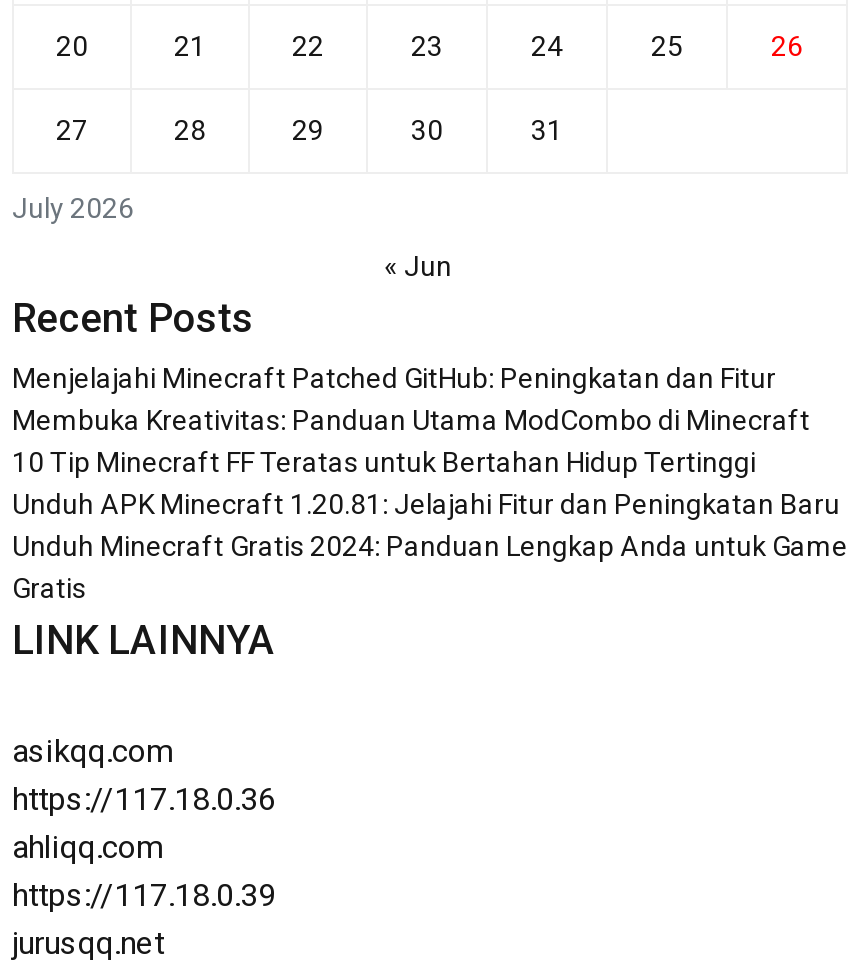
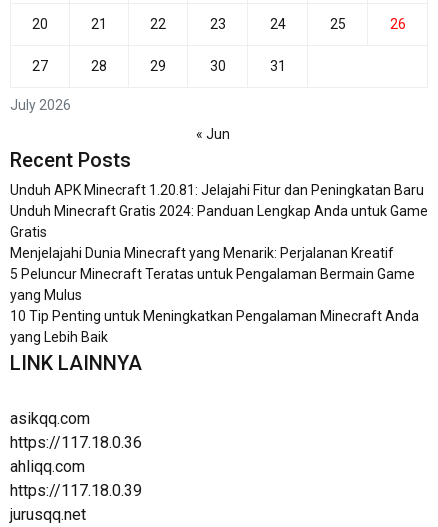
[12,361,810,477] Menjelajahi Minecraft Patched GitHub: Peningkatan dan Fitur | Membuka Kreativitas: Panduan Utama ModCombo di Minecraft | 10 Tip Minecraft FF Teratas untuk Bertahan Hidup Tertinggi -> none
moved [12,487,848,603] -> [10,182,428,240]: Unduh APK Minecraft 1.20.81: Jelajahi Fitur dan Peningkatan Baru | Unduh Minecraft Gratis 2024: Panduan Lengkap Anda untuk Game | Gratis
none -> [10,245,419,345] Menjelajahi Dunia Minecraft yang Menarik: Perjalanan Kreatif | 5 Peluncur Minecraft Teratas untuk Pengalaman Bermain Game | yang Mulus | 10 Tip Penting untuk Meningkatkan Pengalaman Minecraft Anda | yang Lebih Baik

